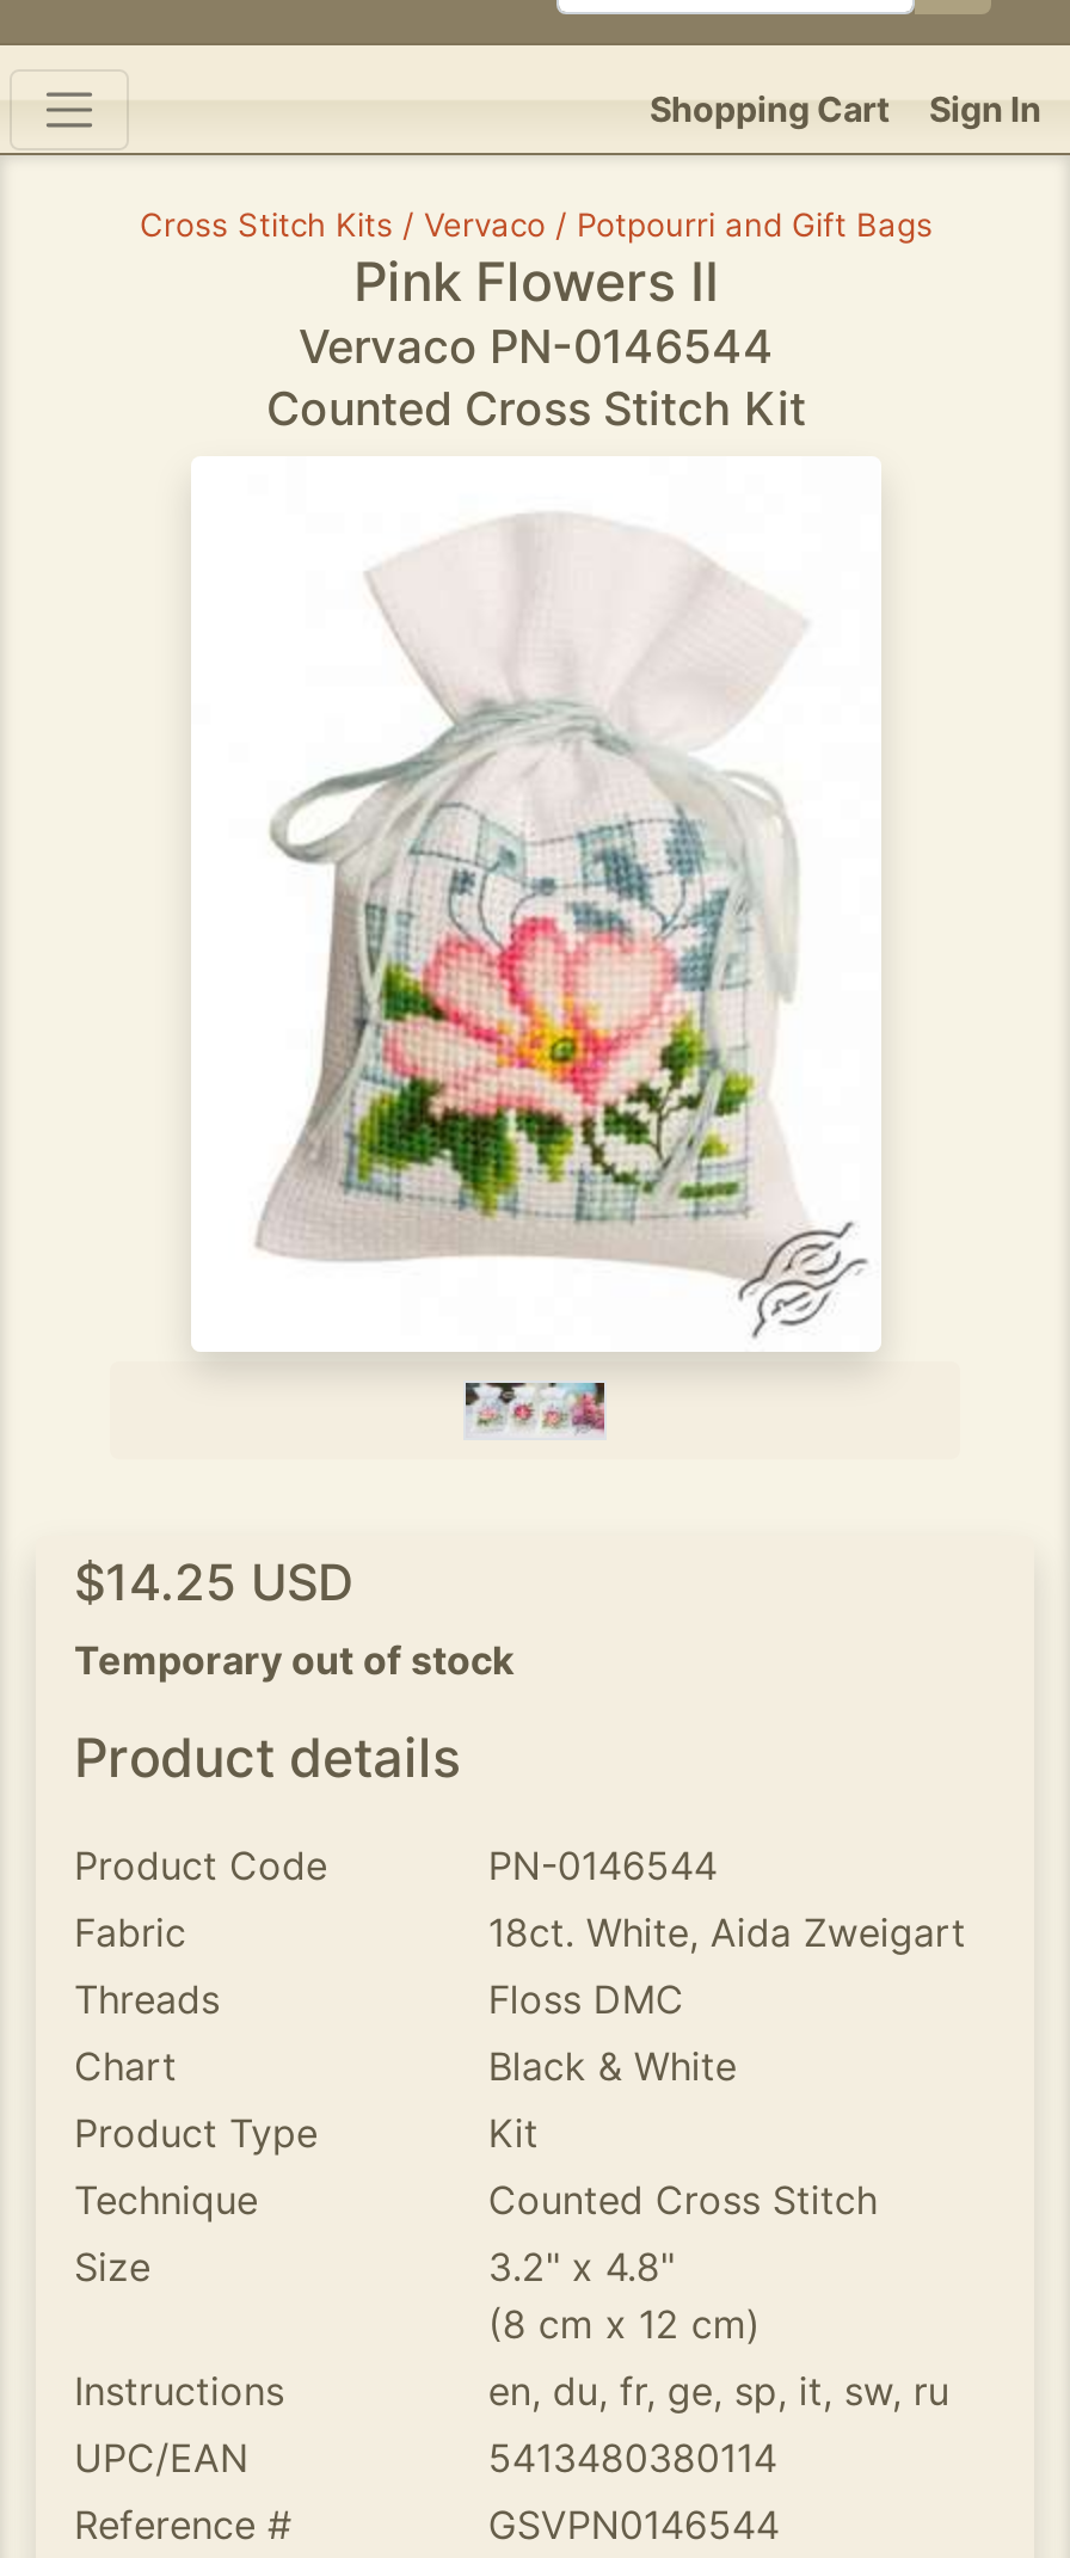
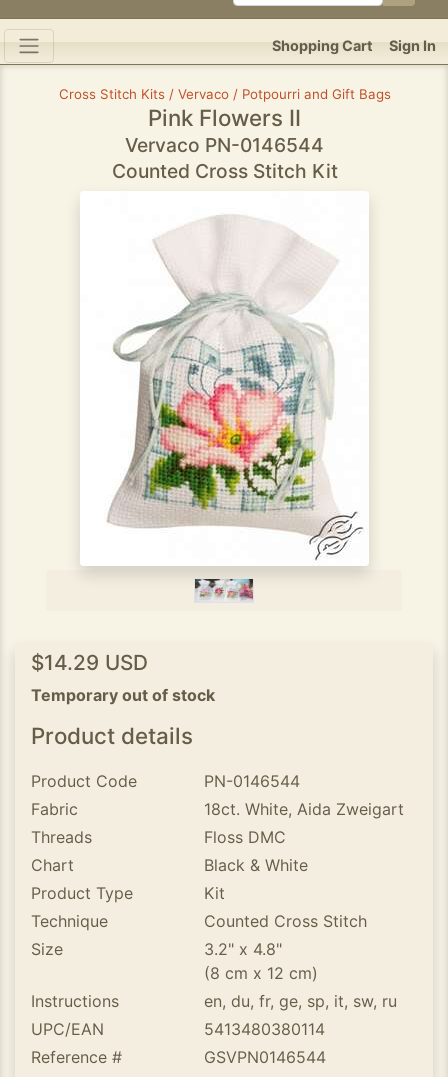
[74,1552,353,1612] $14.25 USD -> [31,650,148,675] $14.29 USD

